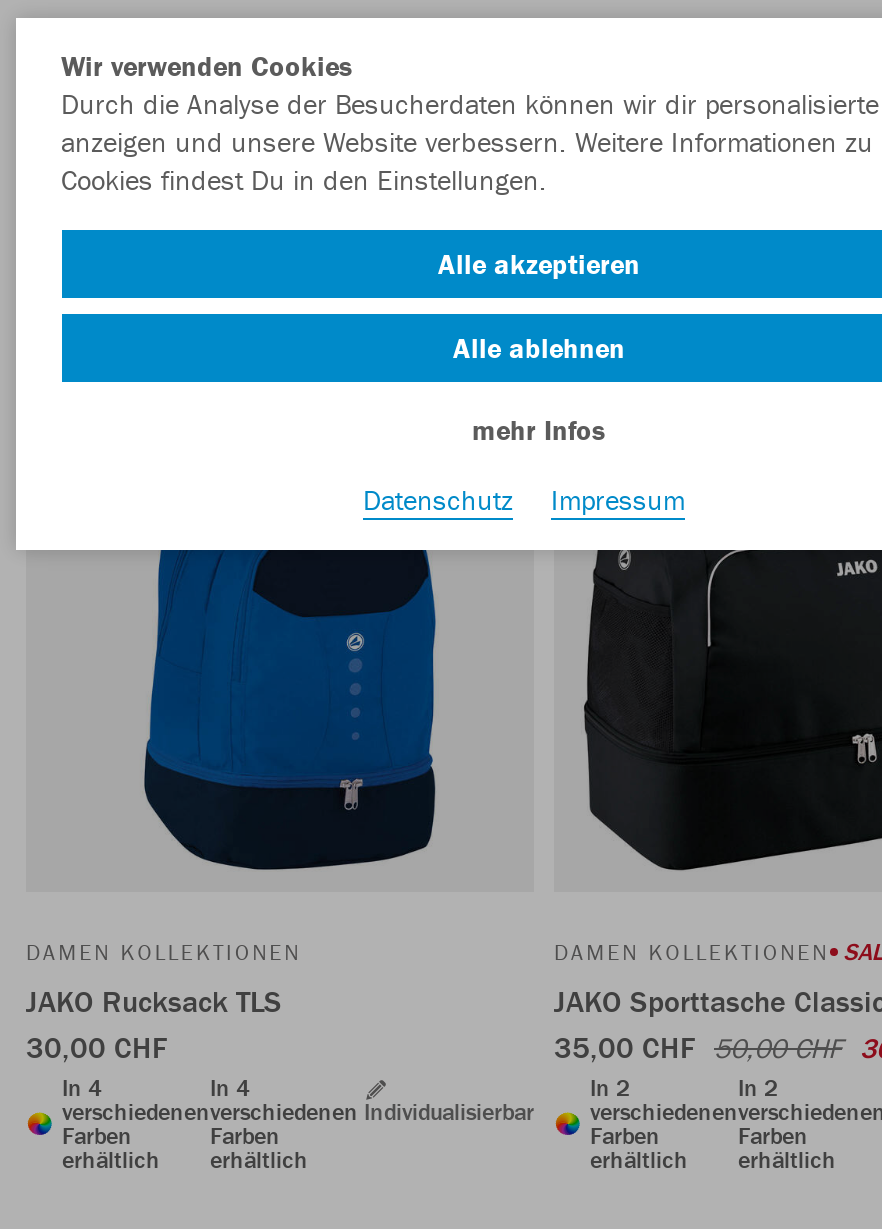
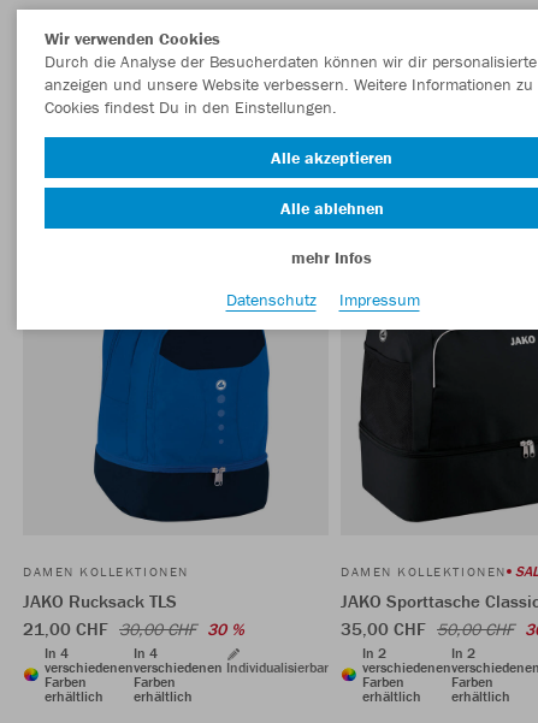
[26,1028,168,1066] 30,00 CHF -> [23,617,244,640] 21,00 CHF 30,00 CHF 30 %

